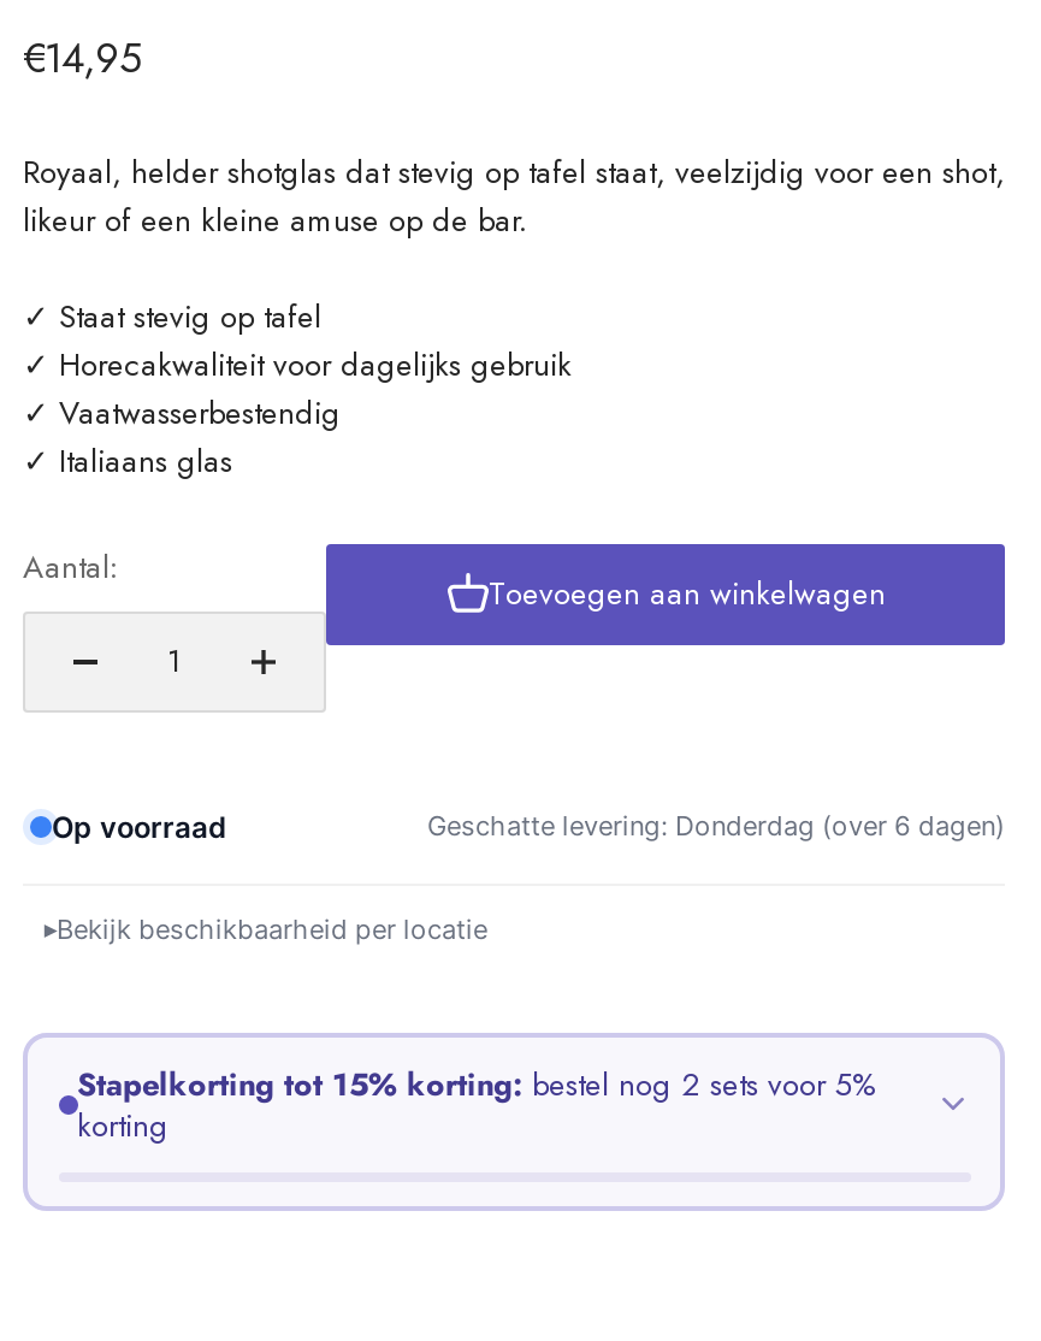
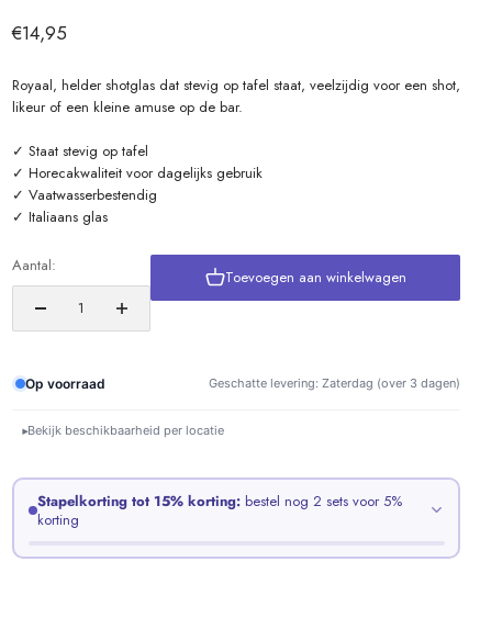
[427,809,1005,843] Geschatte levering: Donderdag (over 6 dagen) -> [209,375,460,391] Geschatte levering: Zaterdag (over 3 dagen)

